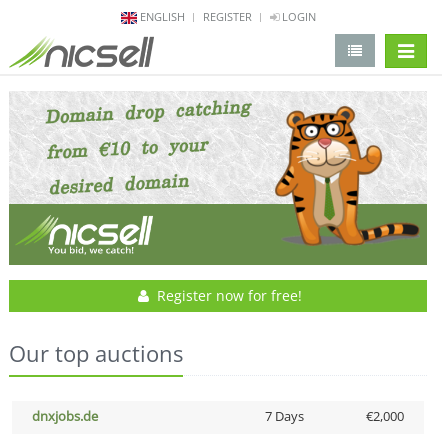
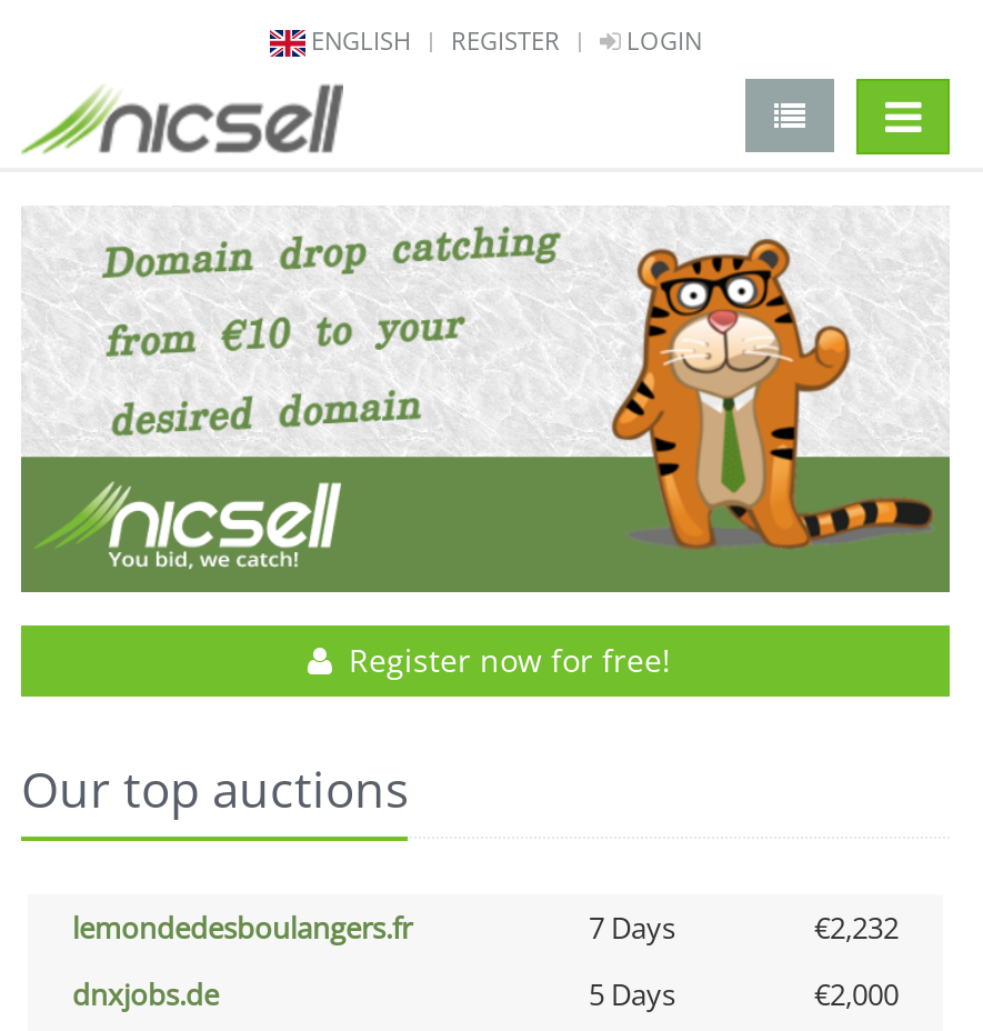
none -> [72,908,899,948] lemondedesboulangers.fr | 7 Days | €2,232
[264,407,303,425] 7 Days -> [589,975,675,1015] 5 Days

